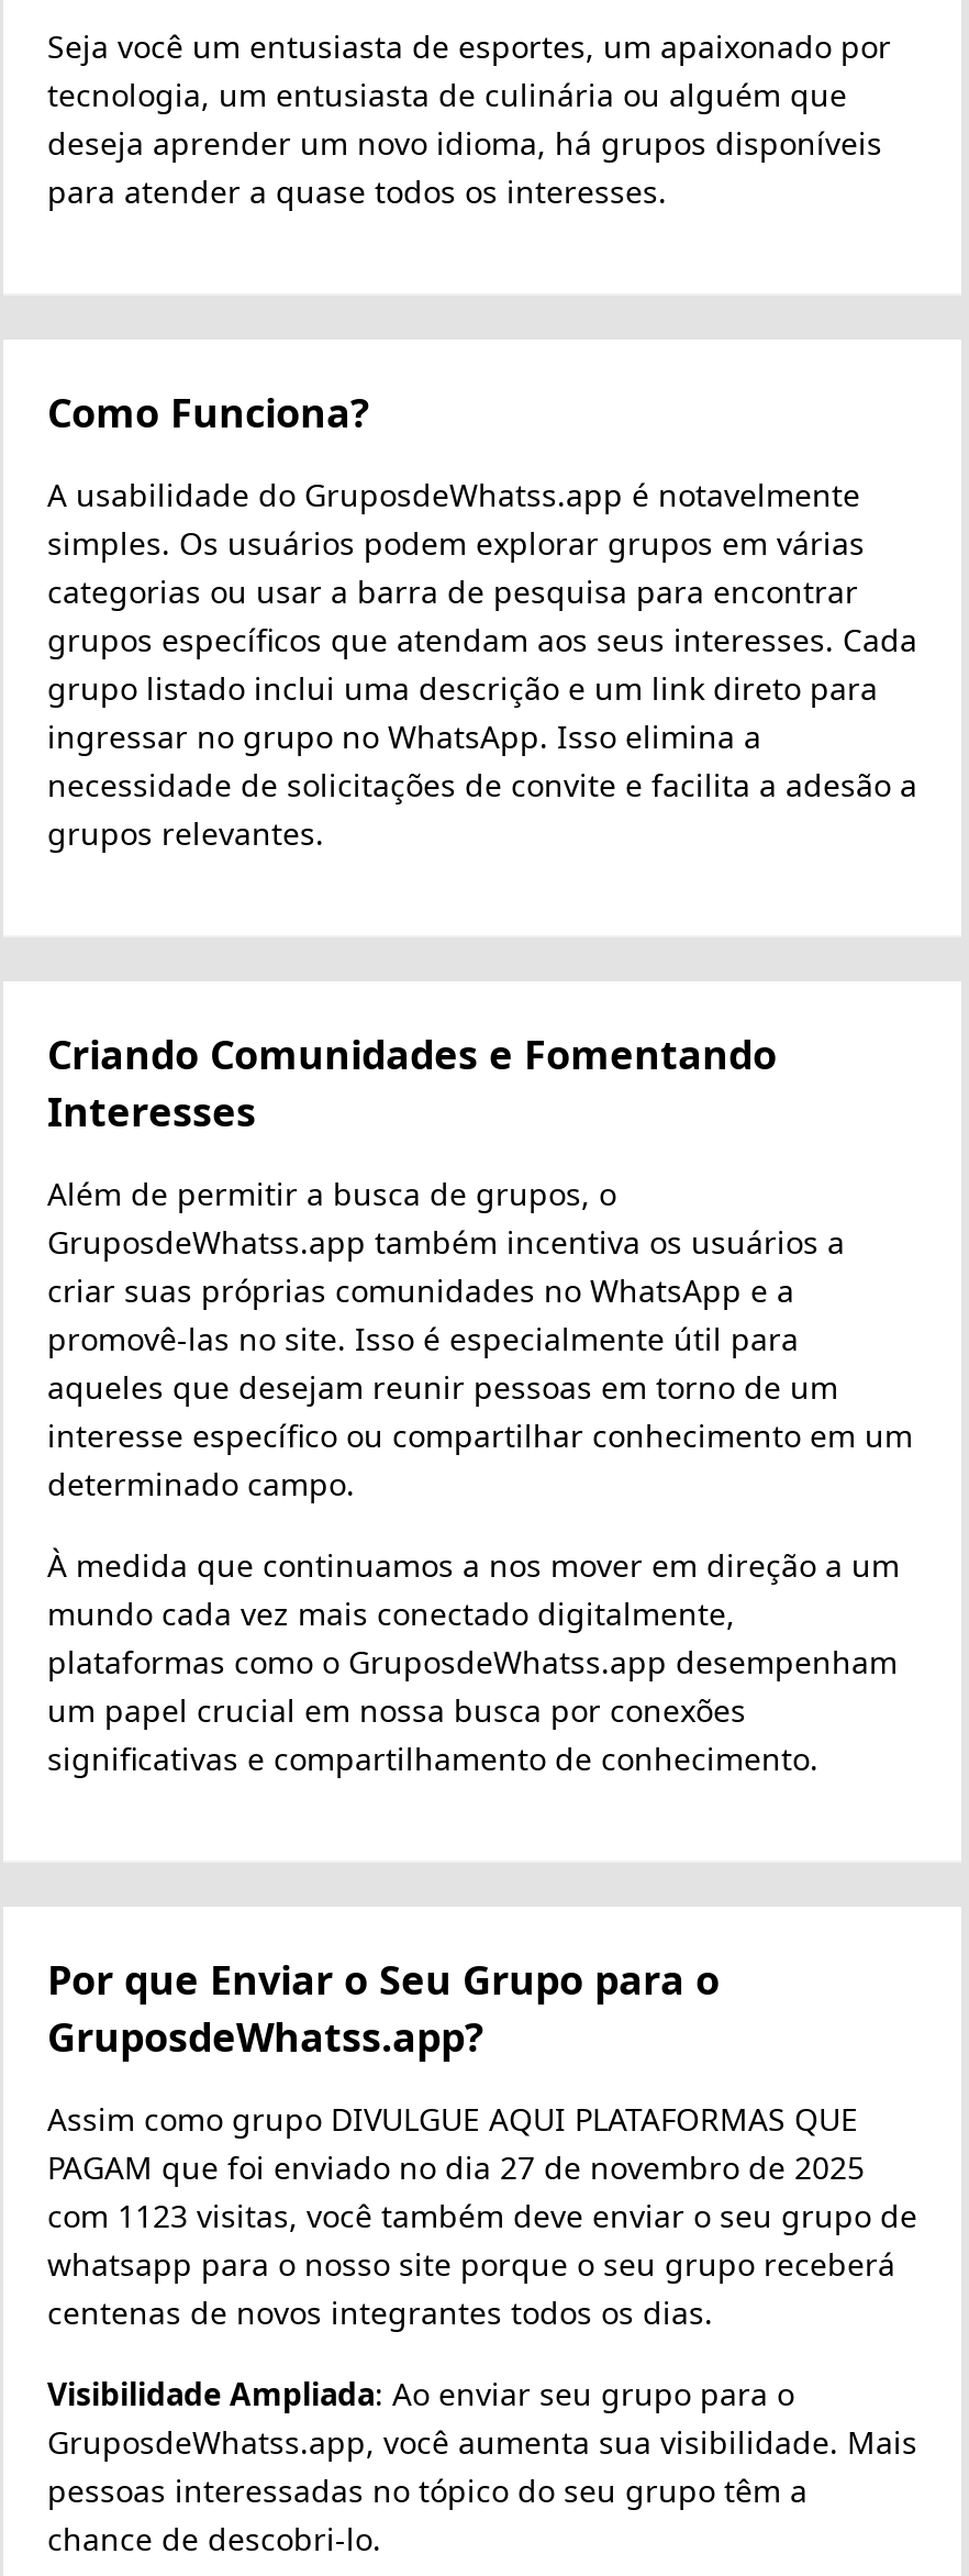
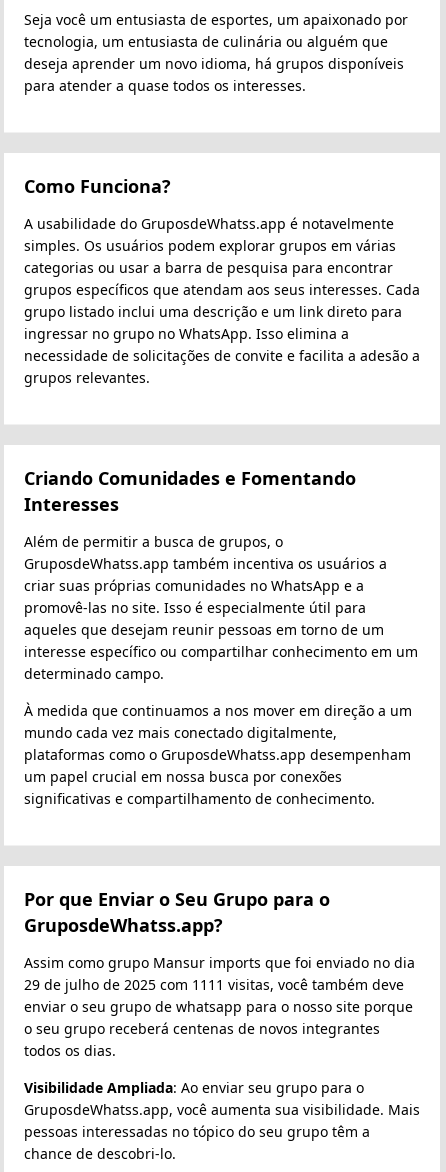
[47,2099,917,2334] Assim como grupo DIVULGUE AQUI PLATAFORMAS QUE | PAGAM que foi enviado no dia 27 de novembro de 2025 | com 1123 visitas, você também deve enviar o seu grupo de | whatsapp para o nosso site porque o seu grupo receberá | centenas de novos integrantes todos os dias. -> [24,953,415,1060] Assim como grupo Mansur imports que foi enviado no dia | 29 de julho de 2025 com 1111 visitas, você também deve | enviar o seu grupo de whatsapp para o nosso site porque | o seu grupo receberá centenas de novos integrantes | todos os dias.

